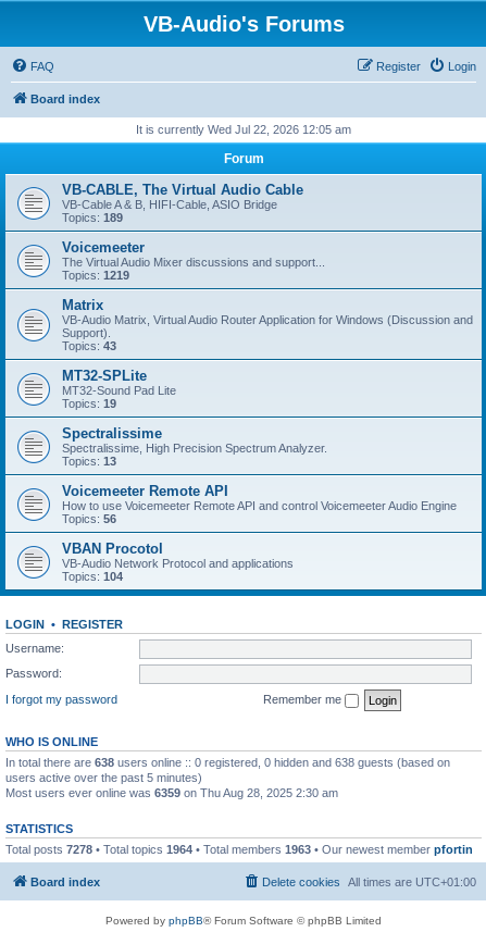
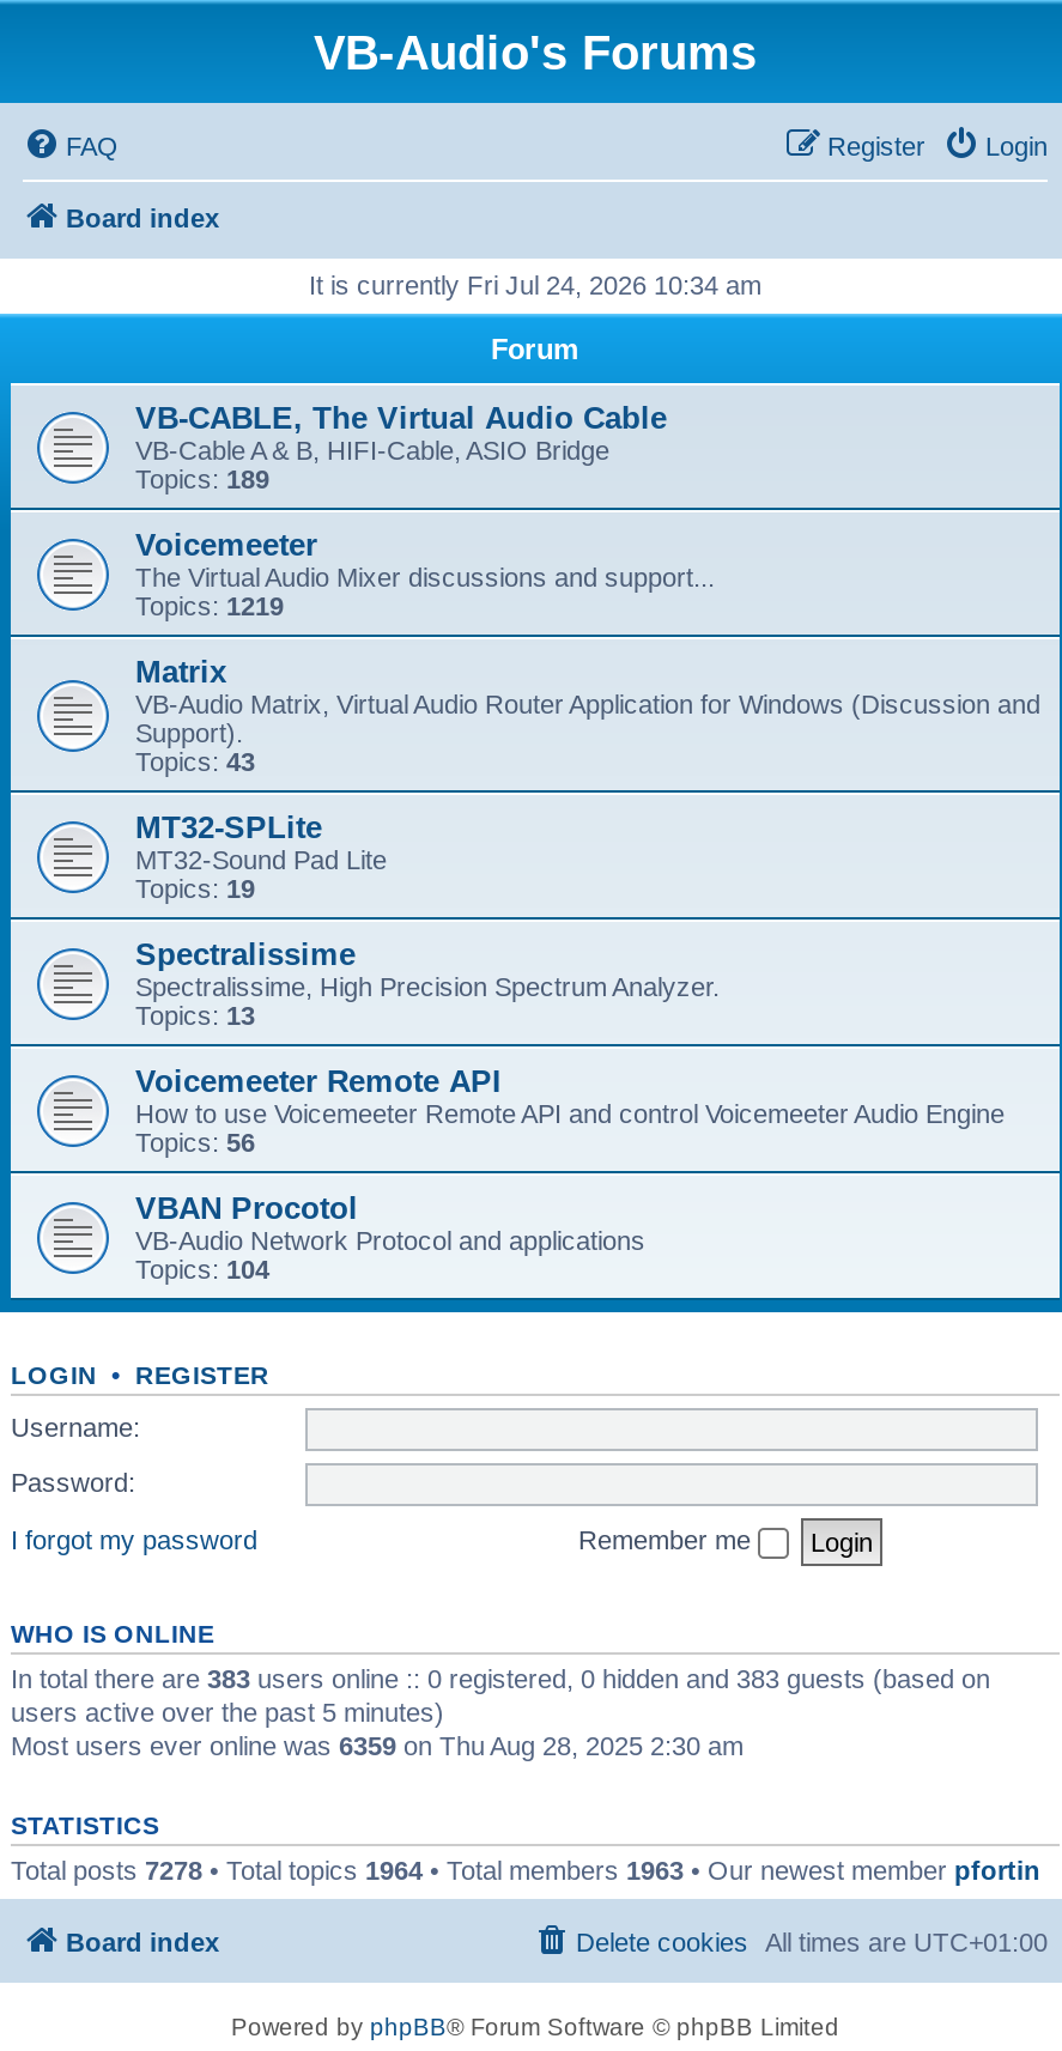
[136,123,351,136] It is currently Wed Jul 22, 2026 12:05 am -> [309,271,761,299] It is currently Fri Jul 24, 2026 10:34 am
[5,755,450,768] In total there are 638 users online :: 0 registered, 0 hidden and 638 guests (based on -> [11,1663,990,1692] In total there are 383 users online :: 0 registered, 0 hidden and 383 guests (based on

